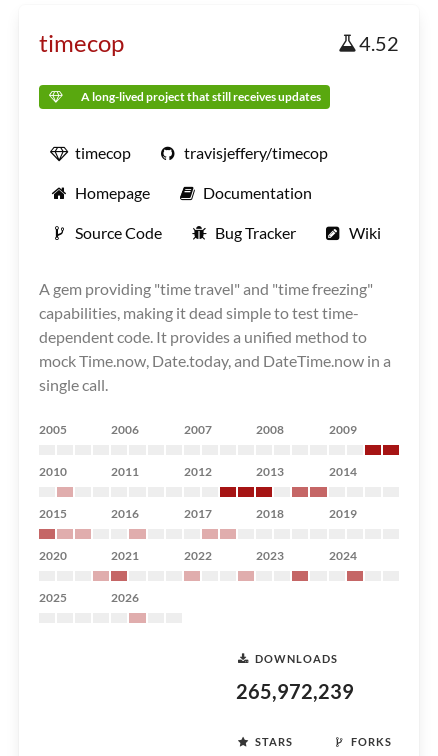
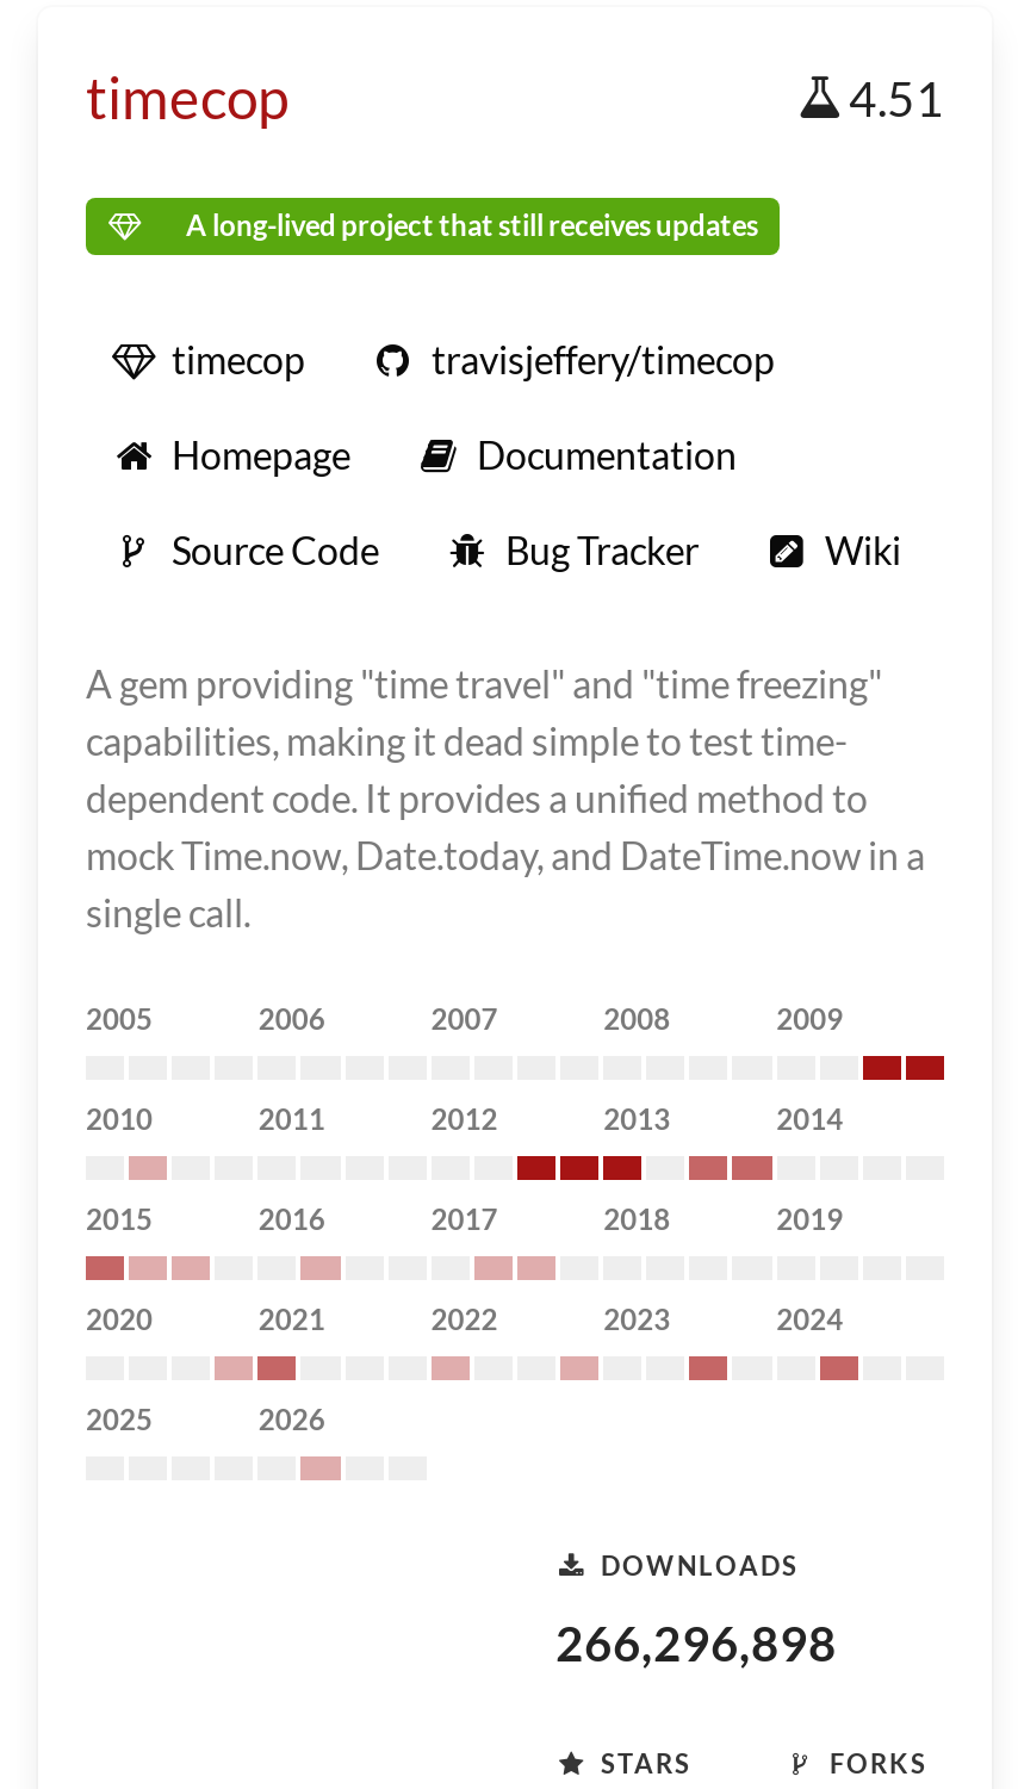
[359,31,399,55] 4.52 -> [849,69,944,126] 4.51
[236,679,354,703] 265,972,239 -> [555,1614,837,1671] 266,296,898

